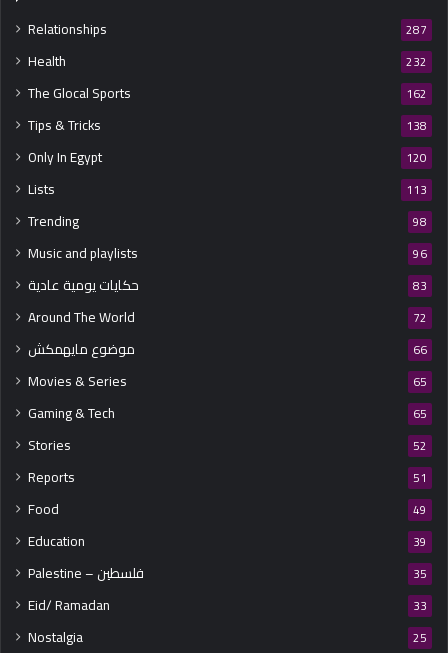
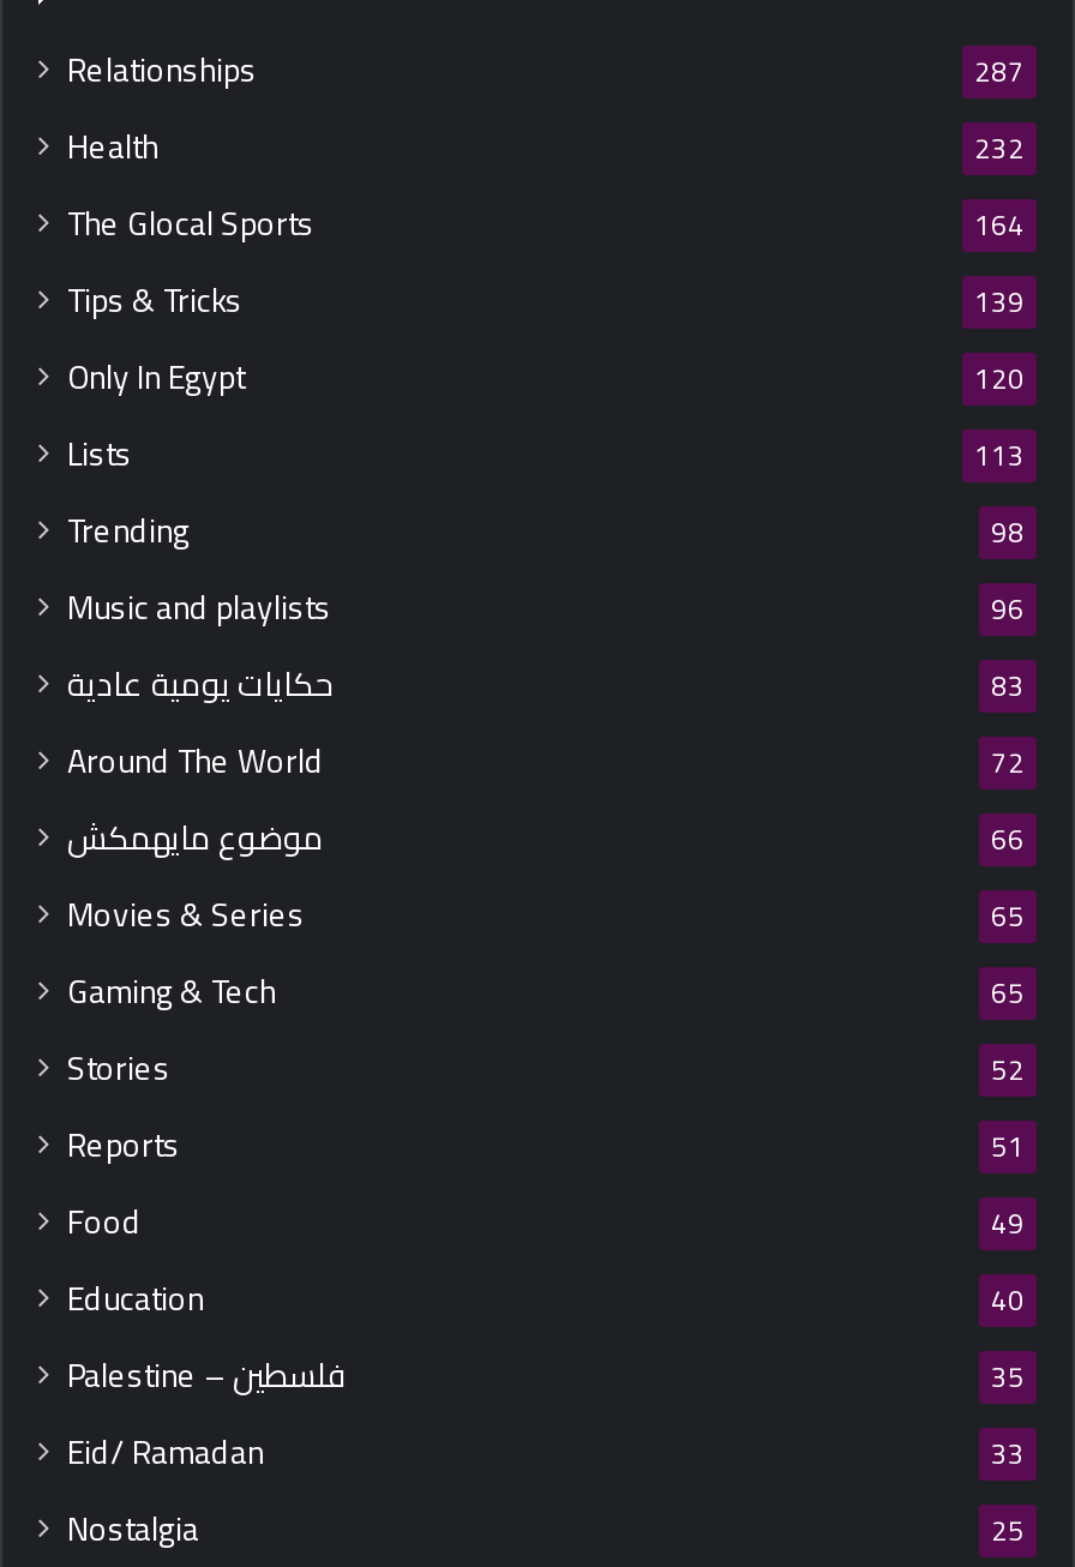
[406,83,427,105] 162 -> [974,199,1025,252] 164
[406,115,427,137] 138 -> [974,276,1025,329] 139
[413,531,427,553] 39 -> [991,1274,1025,1327] 40

